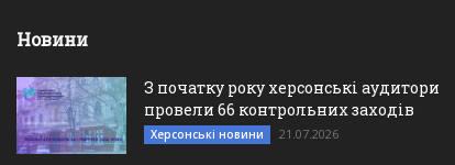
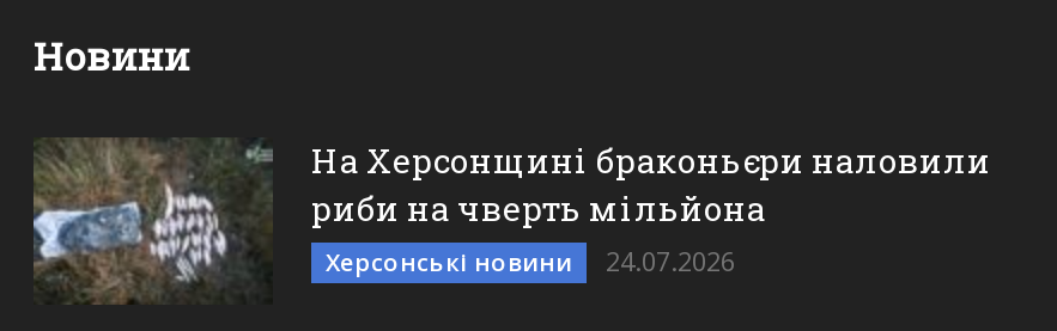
[15,76,440,155] [image] | З початку року херсонські аудитори | провели 66 контрольних заходів -> [34,137,991,305] [image] | На Херсонщині браконьєри наловили | риби на чверть мільйона
[151,126,339,142] Херсонські новини 21.07.2026 -> [326,243,735,279] Херсонські новини 24.07.2026

